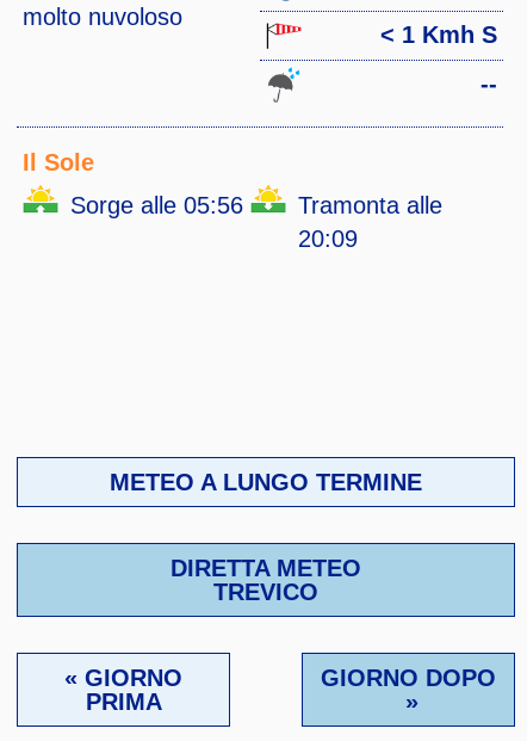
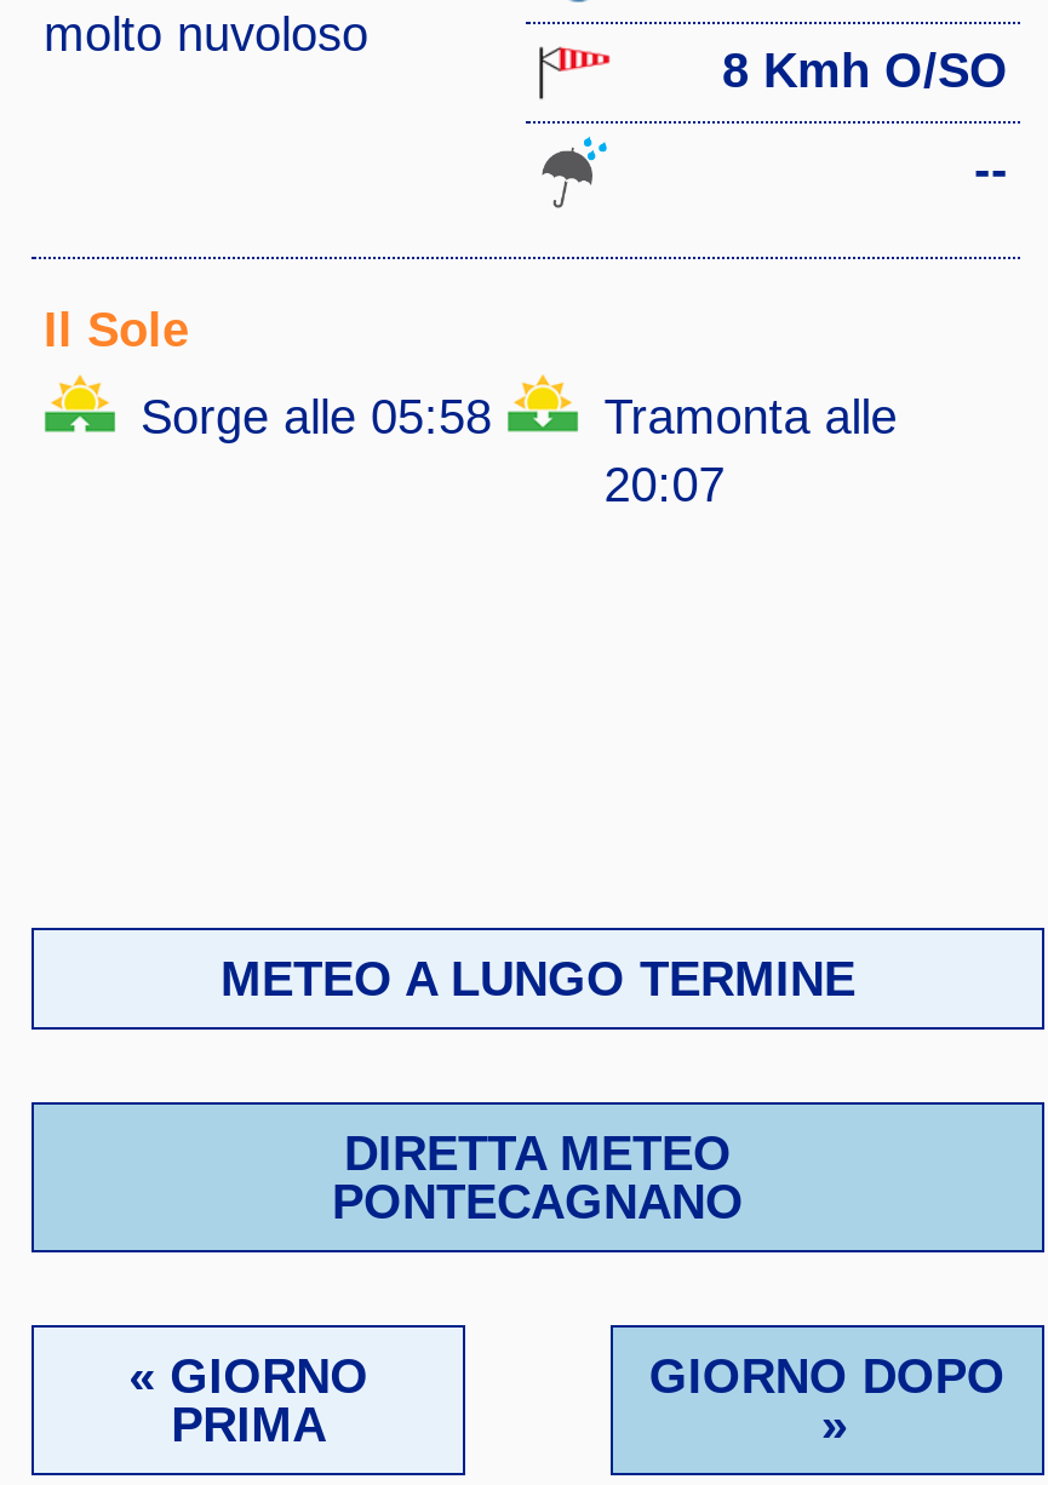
[380,21,497,48] < 1 Kmh S -> [722,44,1008,97] 8 Kmh O/SO
[70,192,243,218] Sorge alle 05:56 -> [141,390,492,443] Sorge alle 05:58
[298,226,358,252] 20:09 -> [604,458,725,511] 20:07
[213,579,318,605] TREVICO -> [332,1175,744,1228] PONTECAGNANO

